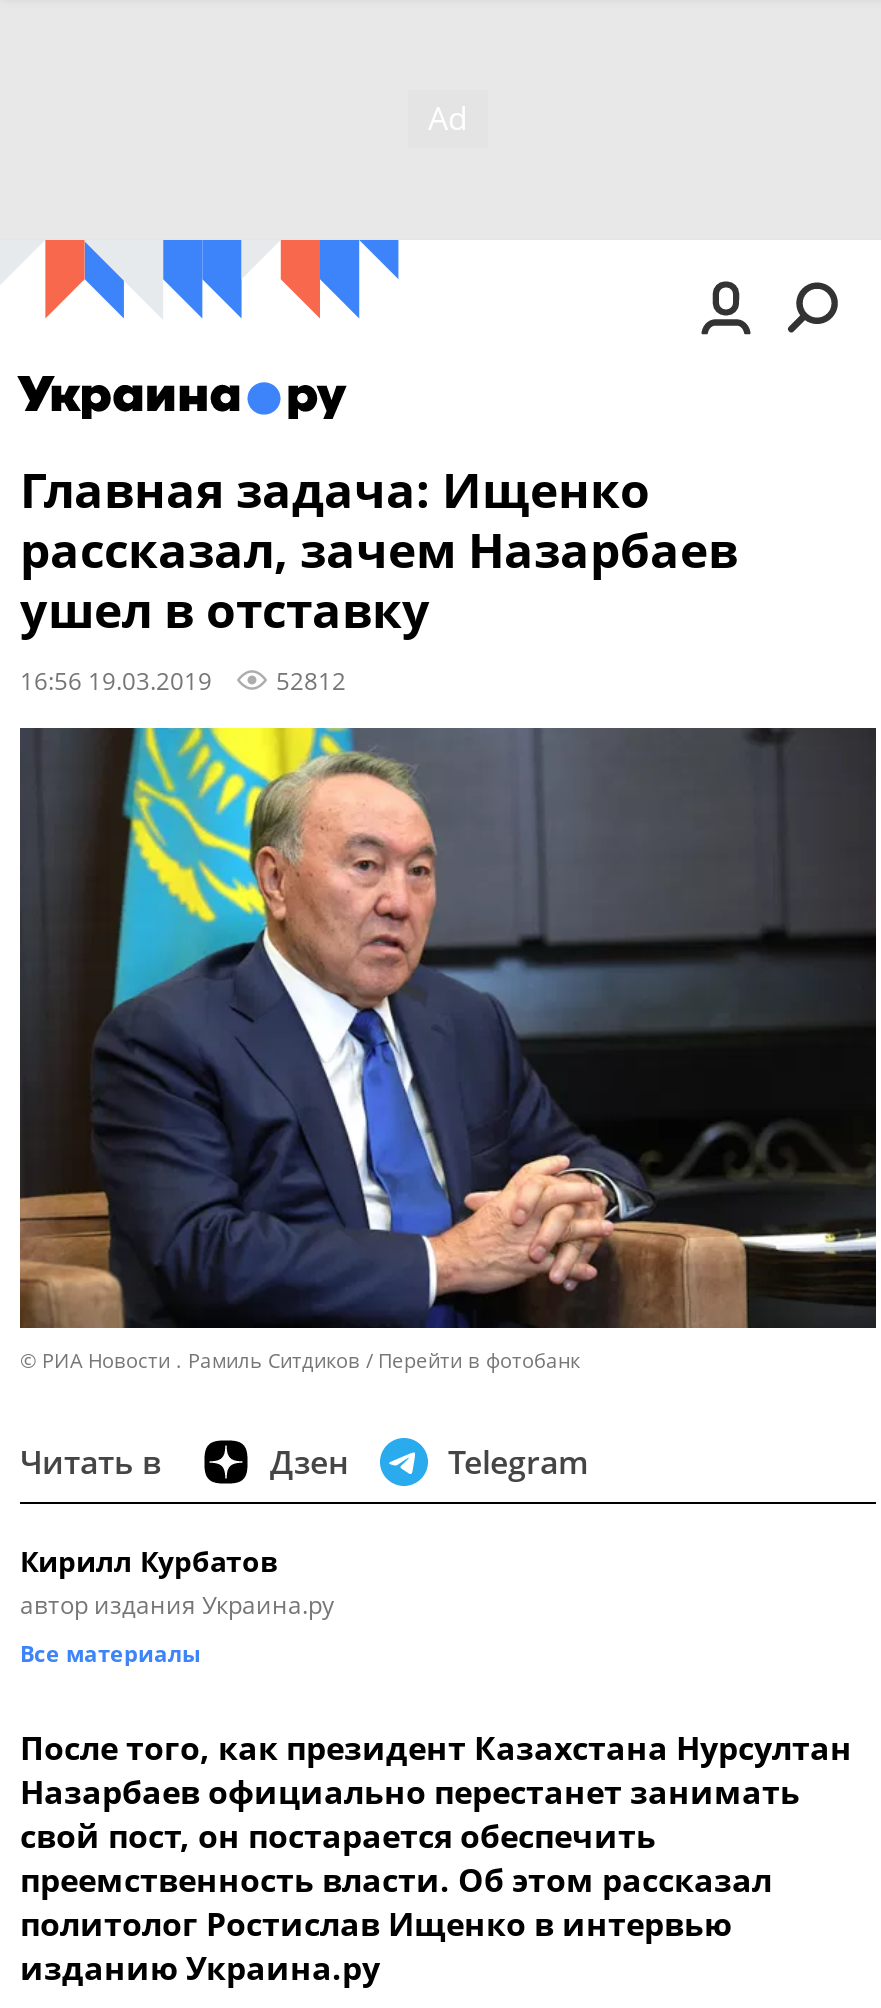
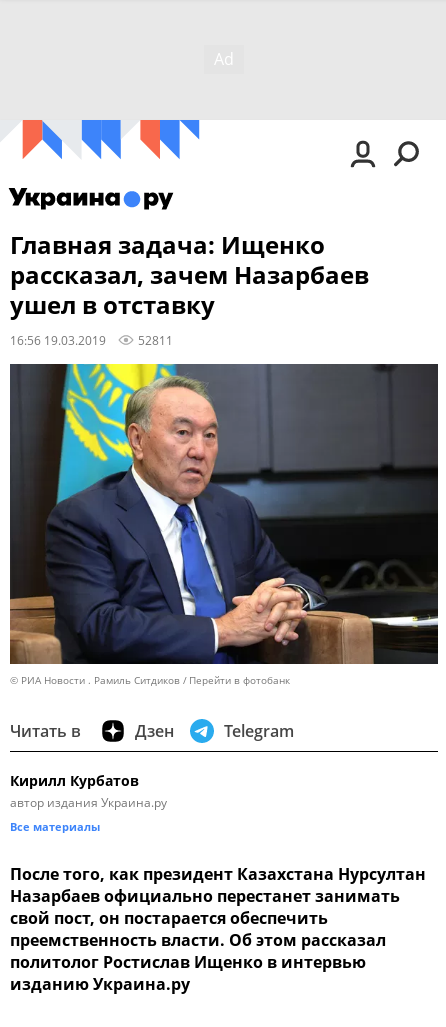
[20,664,346,696] 16:56 19.03.2019 52812 -> [10,332,173,348] 16:56 19.03.2019 52811

